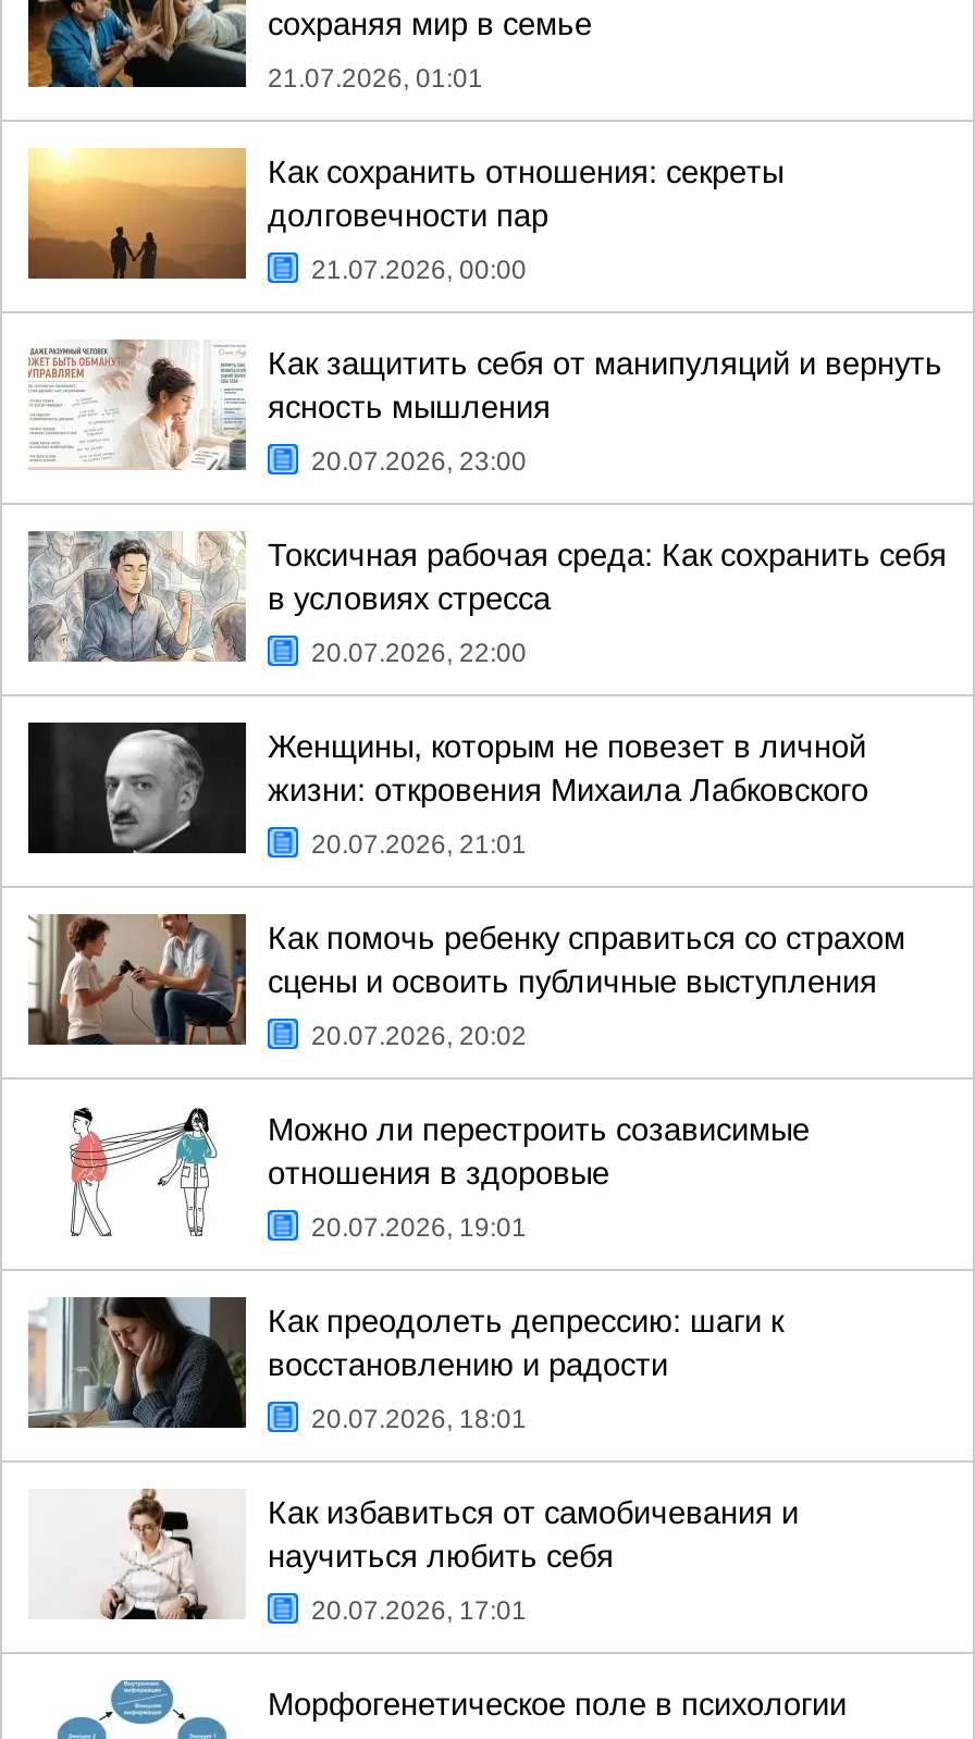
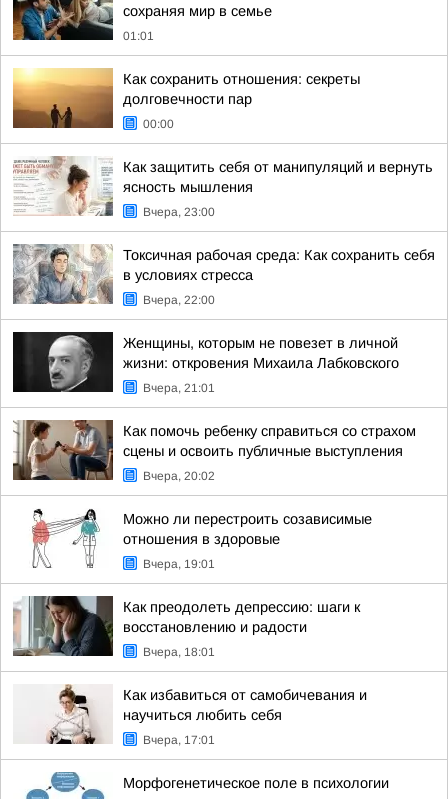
[268,63,483,94] 21.07.2026, 01:01 -> [123,29,154,43] 01:01
[311,255,527,285] 21.07.2026, 00:00 -> [143,117,174,131] 00:00
[311,446,527,477] 20.07.2026, 23:00 -> [143,205,215,219] Вчера, 23:00
[311,638,527,668] 20.07.2026, 22:00 -> [143,293,215,307] Вчера, 22:00
[311,829,527,860] 20.07.2026, 21:01 -> [143,381,215,395] Вчера, 21:01
[311,1021,527,1051] 20.07.2026, 20:02 -> [143,469,215,483] Вчера, 20:02
[311,1212,527,1243] 20.07.2026, 19:01 -> [143,557,215,571] Вчера, 19:01
[311,1404,527,1434] 20.07.2026, 18:01 -> [143,645,215,659] Вчера, 18:01
[311,1595,527,1626] 20.07.2026, 17:01 -> [143,733,215,747] Вчера, 17:01

